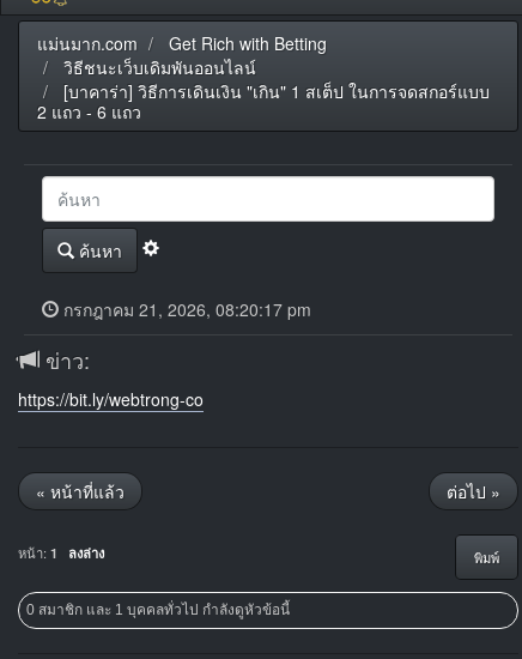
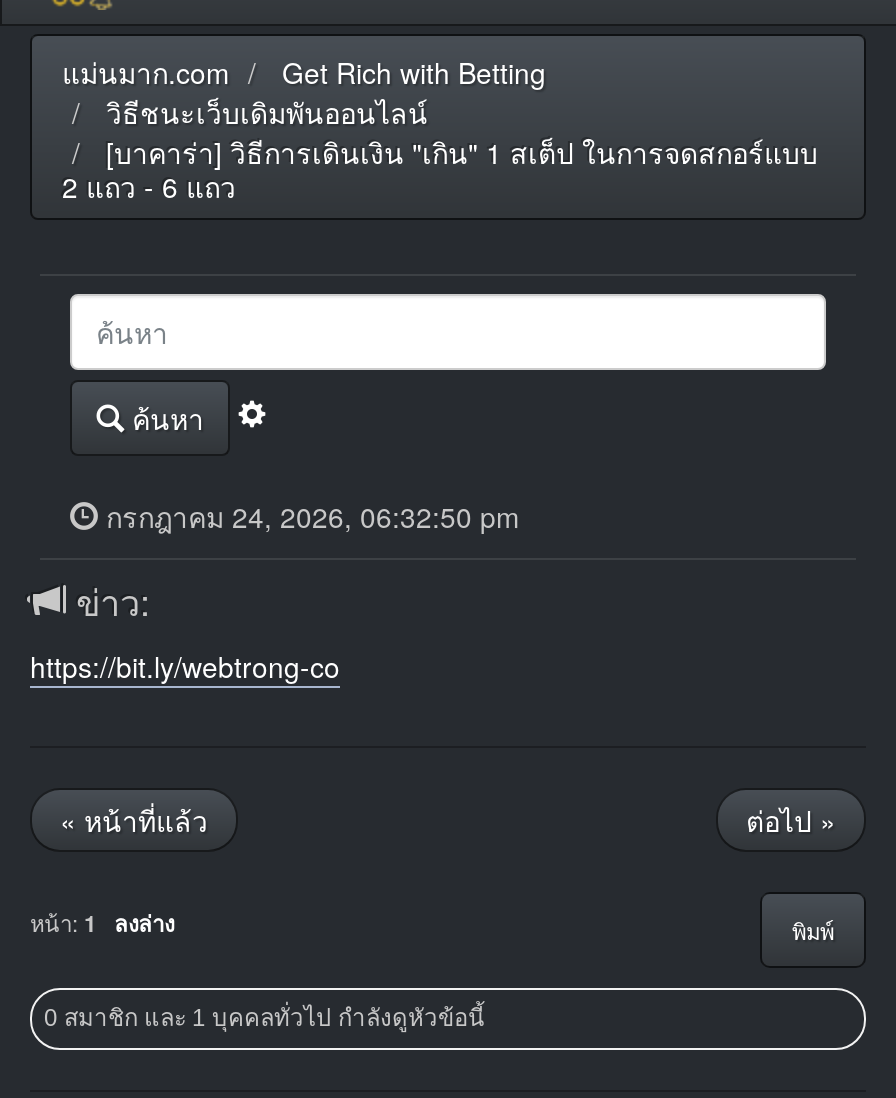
[59,297,311,321] กรกฎาคม 21, 2026, 08:20:17 pm -> [98,496,520,536] กรกฎาคม 24, 2026, 06:32:50 pm

